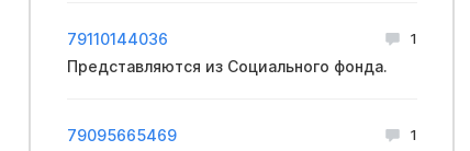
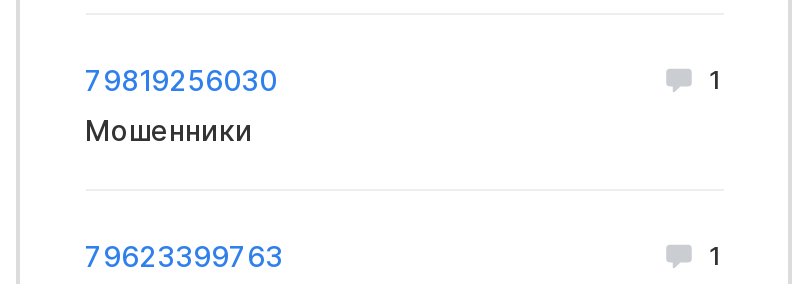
[66,29,167,48] 79110144036 -> [85,62,277,96] 79819256030
[66,56,387,75] Представляются из Социального фонда. -> [85,112,253,146] Мошенники
[66,125,176,144] 79095665469 -> [85,238,283,272] 79623399763

